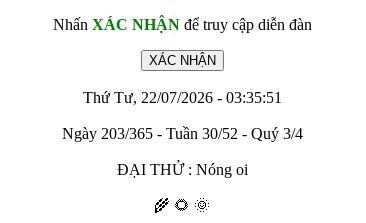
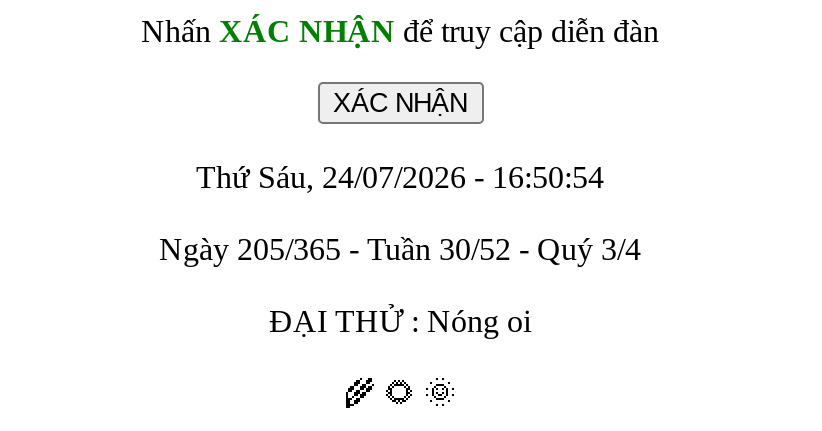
[82,89,281,106] Thứ Tư, 22/07/2026 - 03:35:51 -> [196,160,604,194] Thứ Sáu, 24/07/2026 - 16:50:54
[61,125,302,142] Ngày 203/365 - Tuần 30/52 - Quý 3/4 -> [159,232,641,266] Ngày 205/365 - Tuần 30/52 - Quý 3/4

